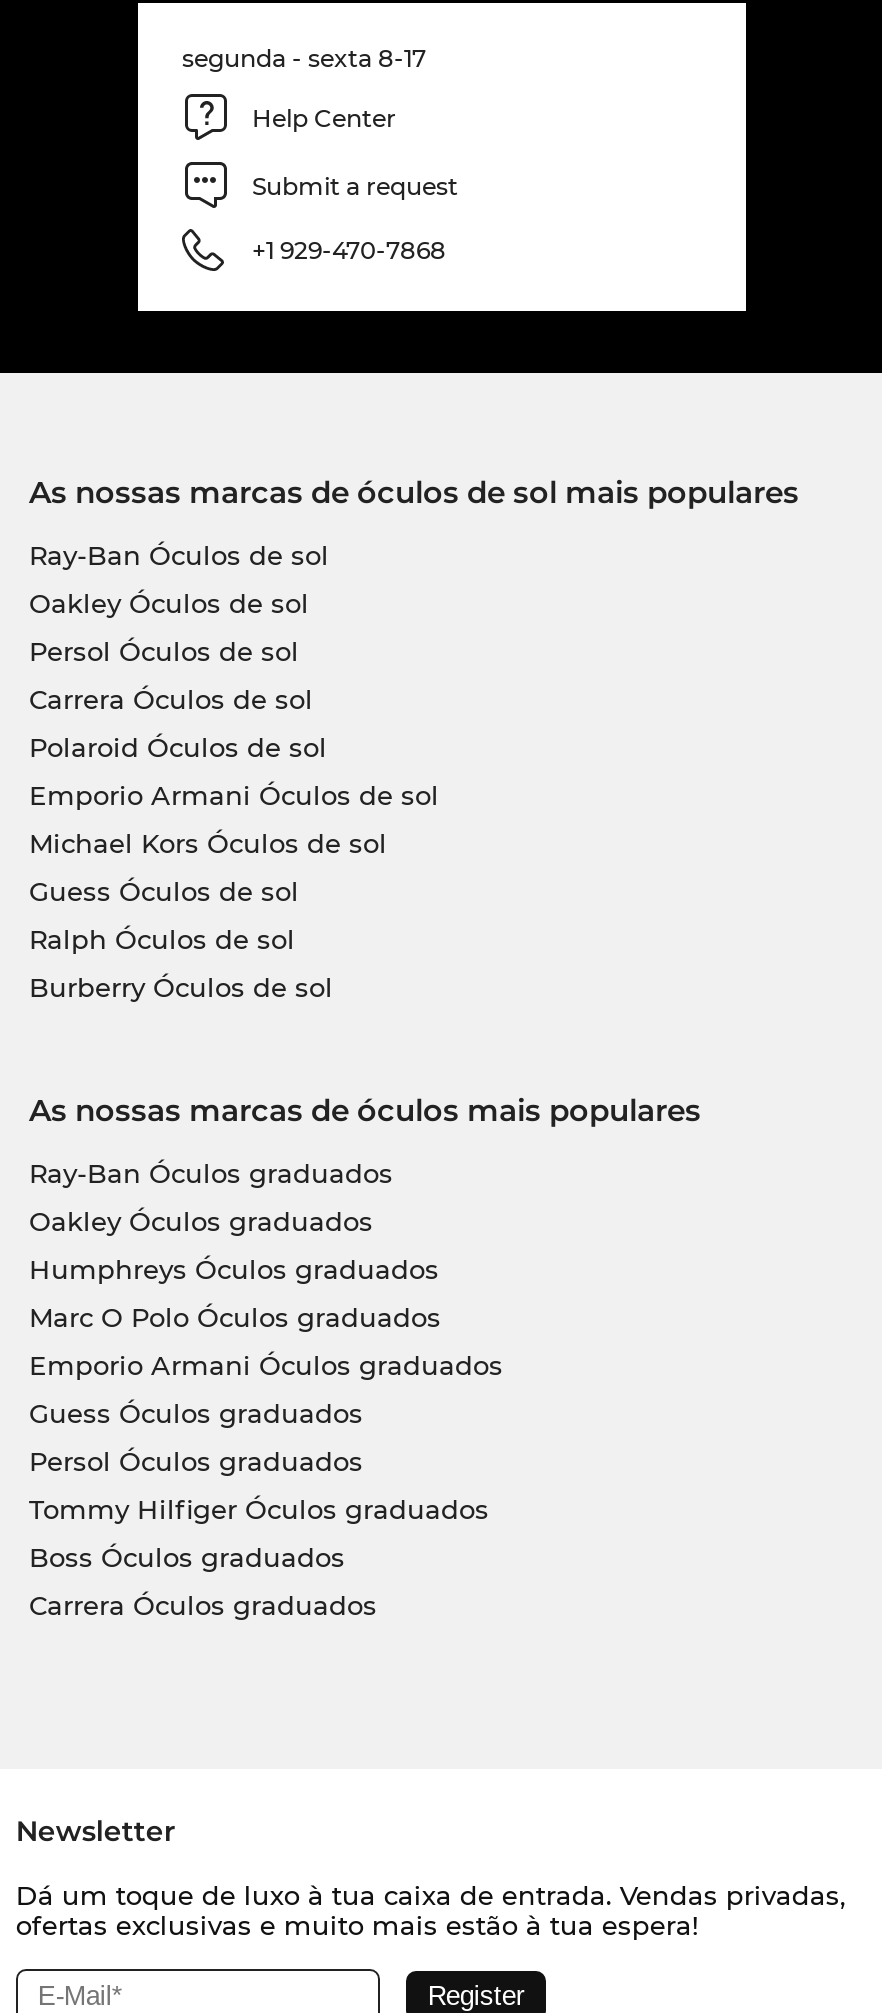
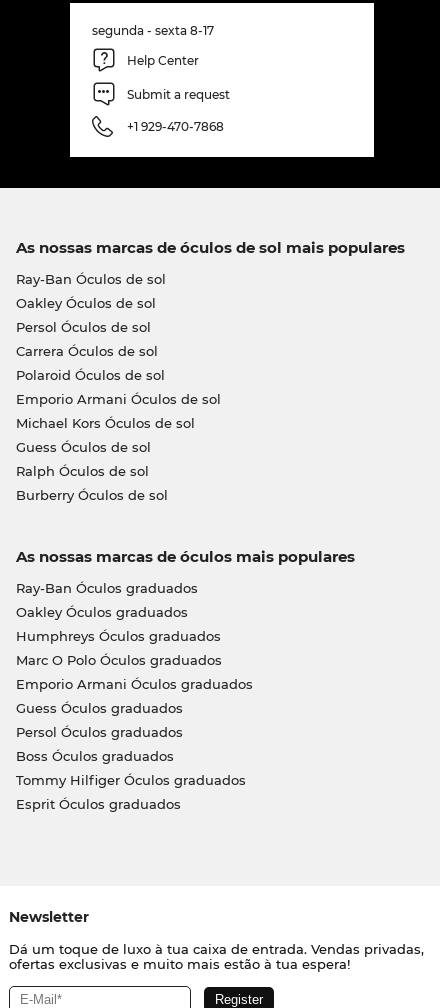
moved [29,1493,489,1525] -> [15,772,245,788]: Tommy Hilfiger Óculos graduados
moved [29,1541,345,1573] -> [15,748,173,764]: Boss Óculos graduados
[29,1589,377,1621] Carrera Óculos graduados -> [15,796,180,812] Esprit Óculos graduados

